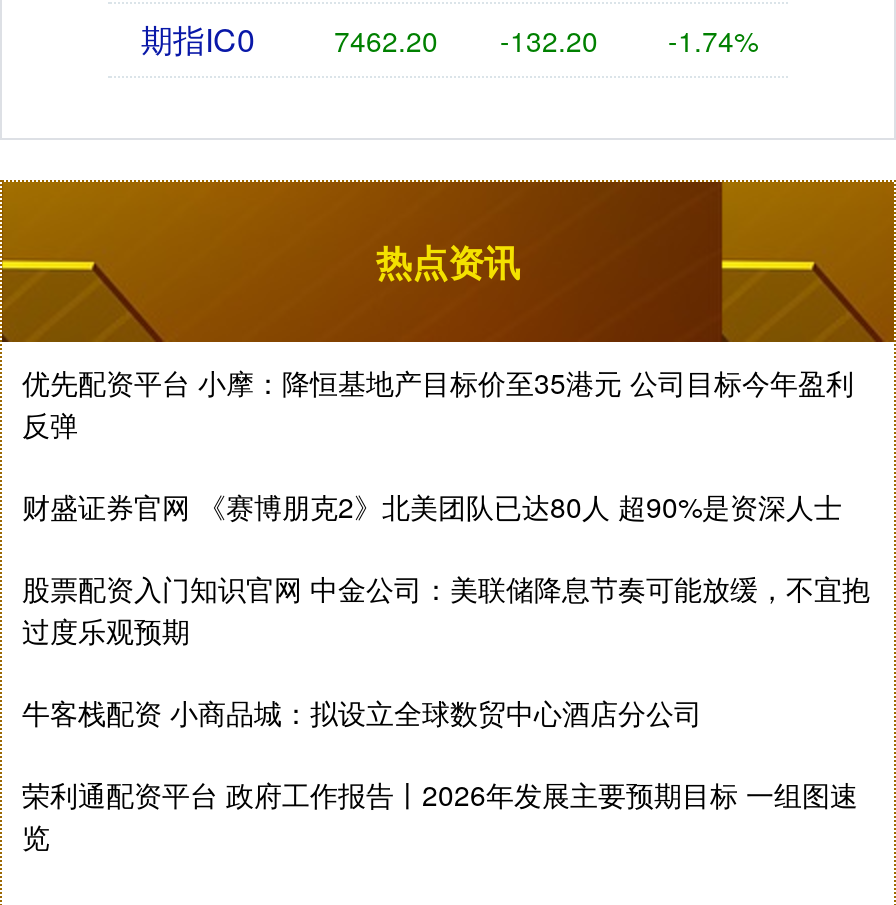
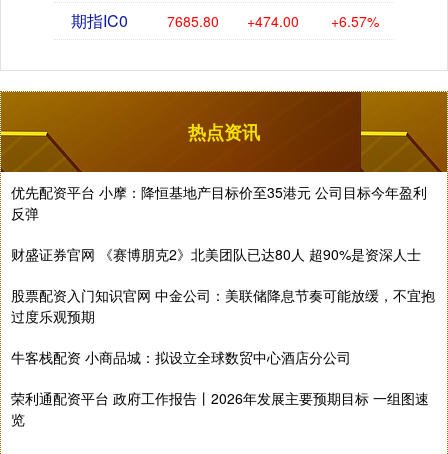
[334,19,438,59] 7462.20 -> [167,11,219,31] 7685.80
[500,19,598,59] -132.20 -> [247,11,299,31] +474.00
[668,19,758,59] -1.74% -> [331,11,379,31] +6.57%

